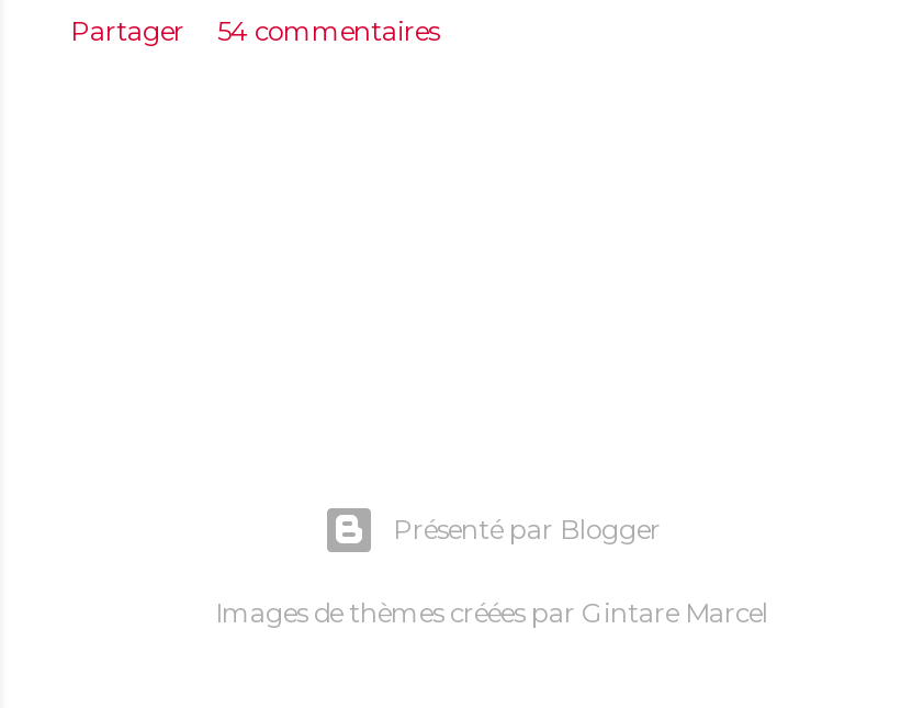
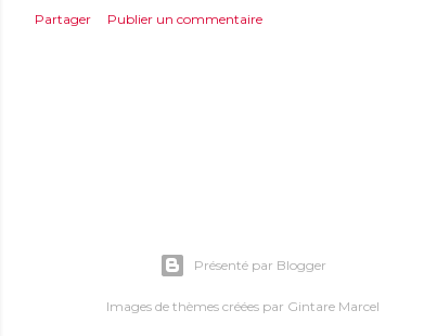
[217,14,439,47] 54 commentaires -> [107,11,262,27] Publier un commentaire

